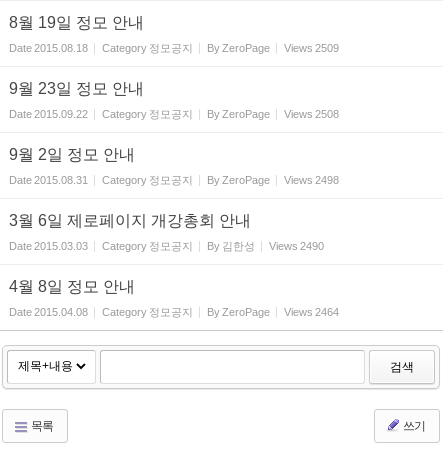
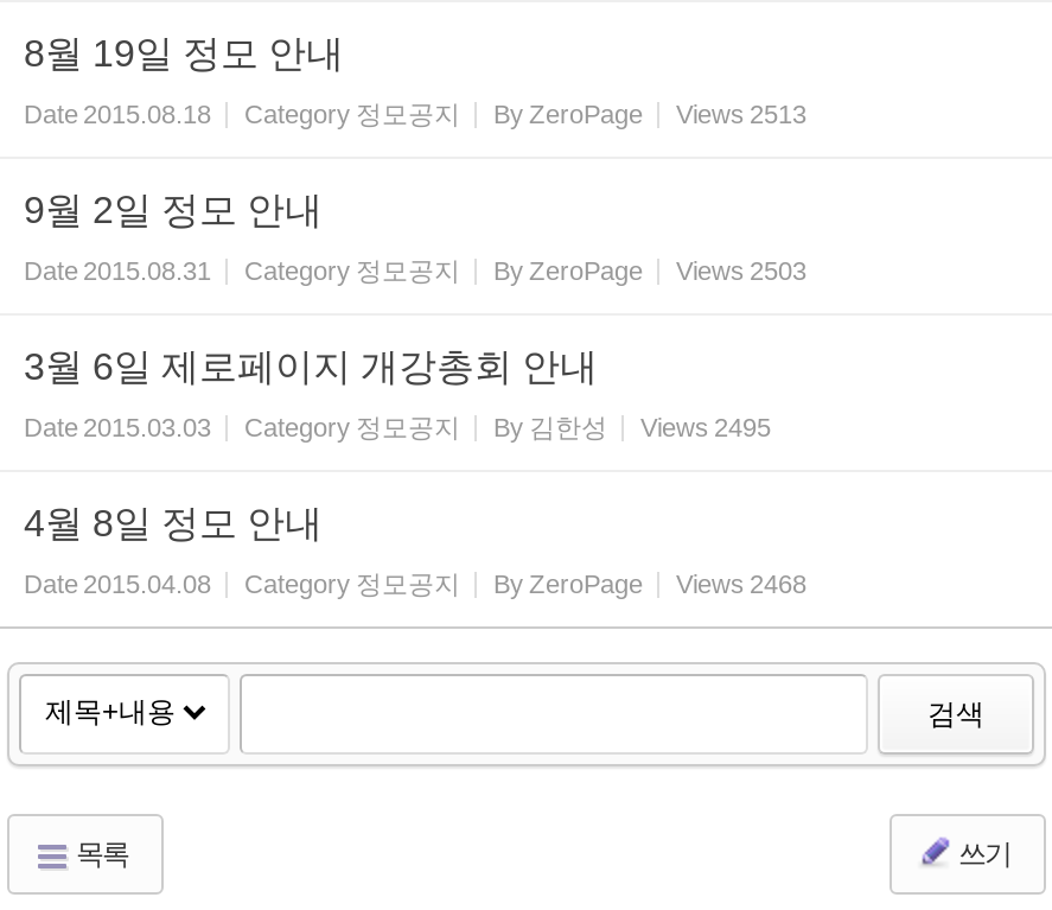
[9,42,339,120] Views 2509 | 9월 23일 정모 안내 | Date 2015.09.22 | Category 정모공지 | By ZeroPage | Views 2508 -> [676,100,806,128] Views 2513
[9,174,339,186] Date 2015.08.31 Category 정모공지 By ZeroPage Views 2498 -> [24,257,806,285] Date 2015.08.31 Category 정모공지 By ZeroPage Views 2503
[9,240,324,252] Date 2015.03.03 Category 정모공지 By 김한성 Views 2490 -> [24,413,771,442] Date 2015.03.03 Category 정모공지 By 김한성 Views 2495
[9,306,339,318] Date 2015.04.08 Category 정모공지 By ZeroPage Views 2464 -> [24,570,806,598] Date 2015.04.08 Category 정모공지 By ZeroPage Views 2468

